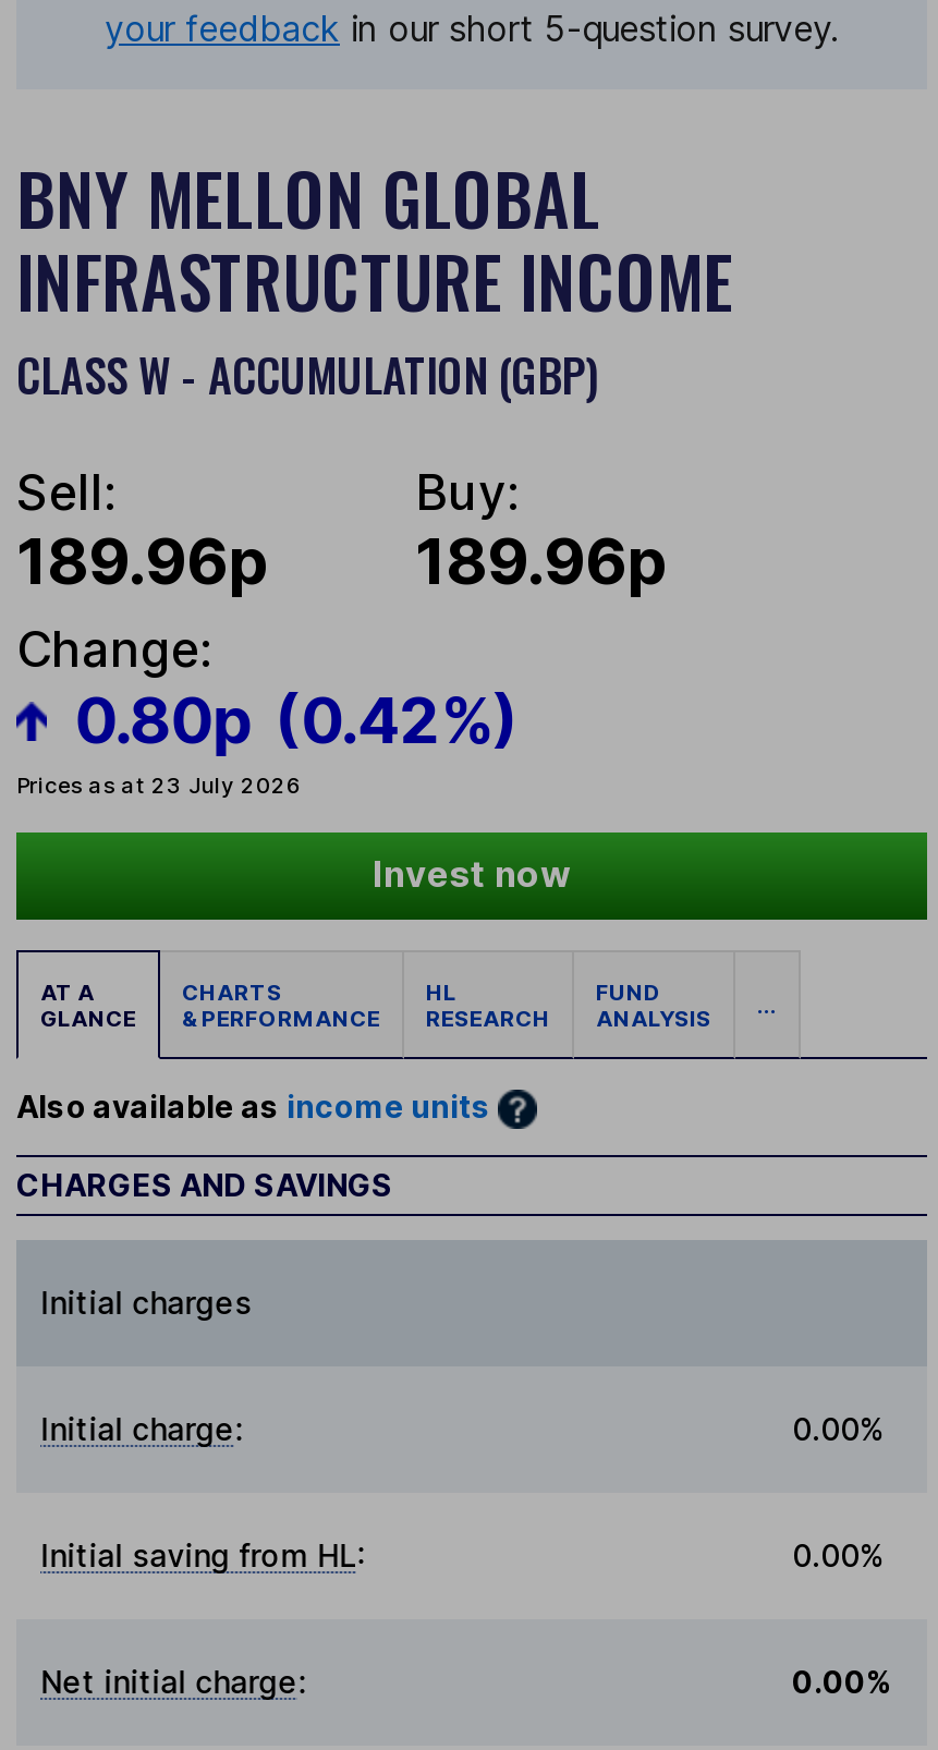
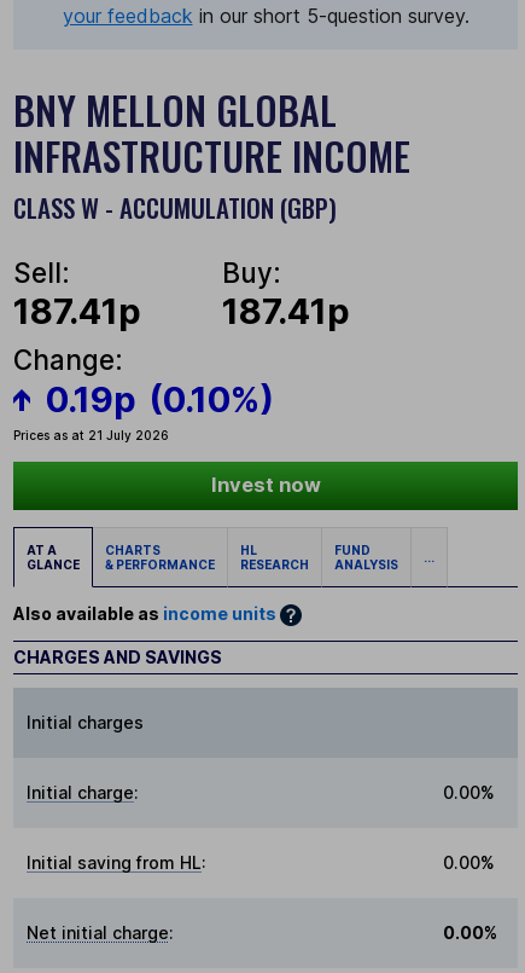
[16,524,269,600] 189.96p -> [13,291,141,333] 187.41p
[415,524,668,600] 189.96p -> [222,291,350,333] 187.41p
[16,681,519,798] 0.80p (0.42%) | Prices as at 23 July 2026 -> [13,378,273,442] 0.19p (0.10%) | Prices as at 21 July 2026

